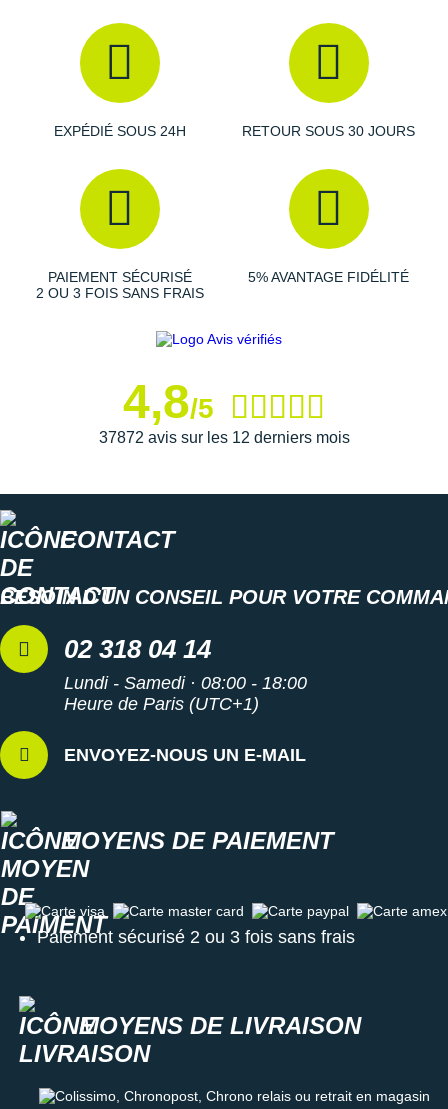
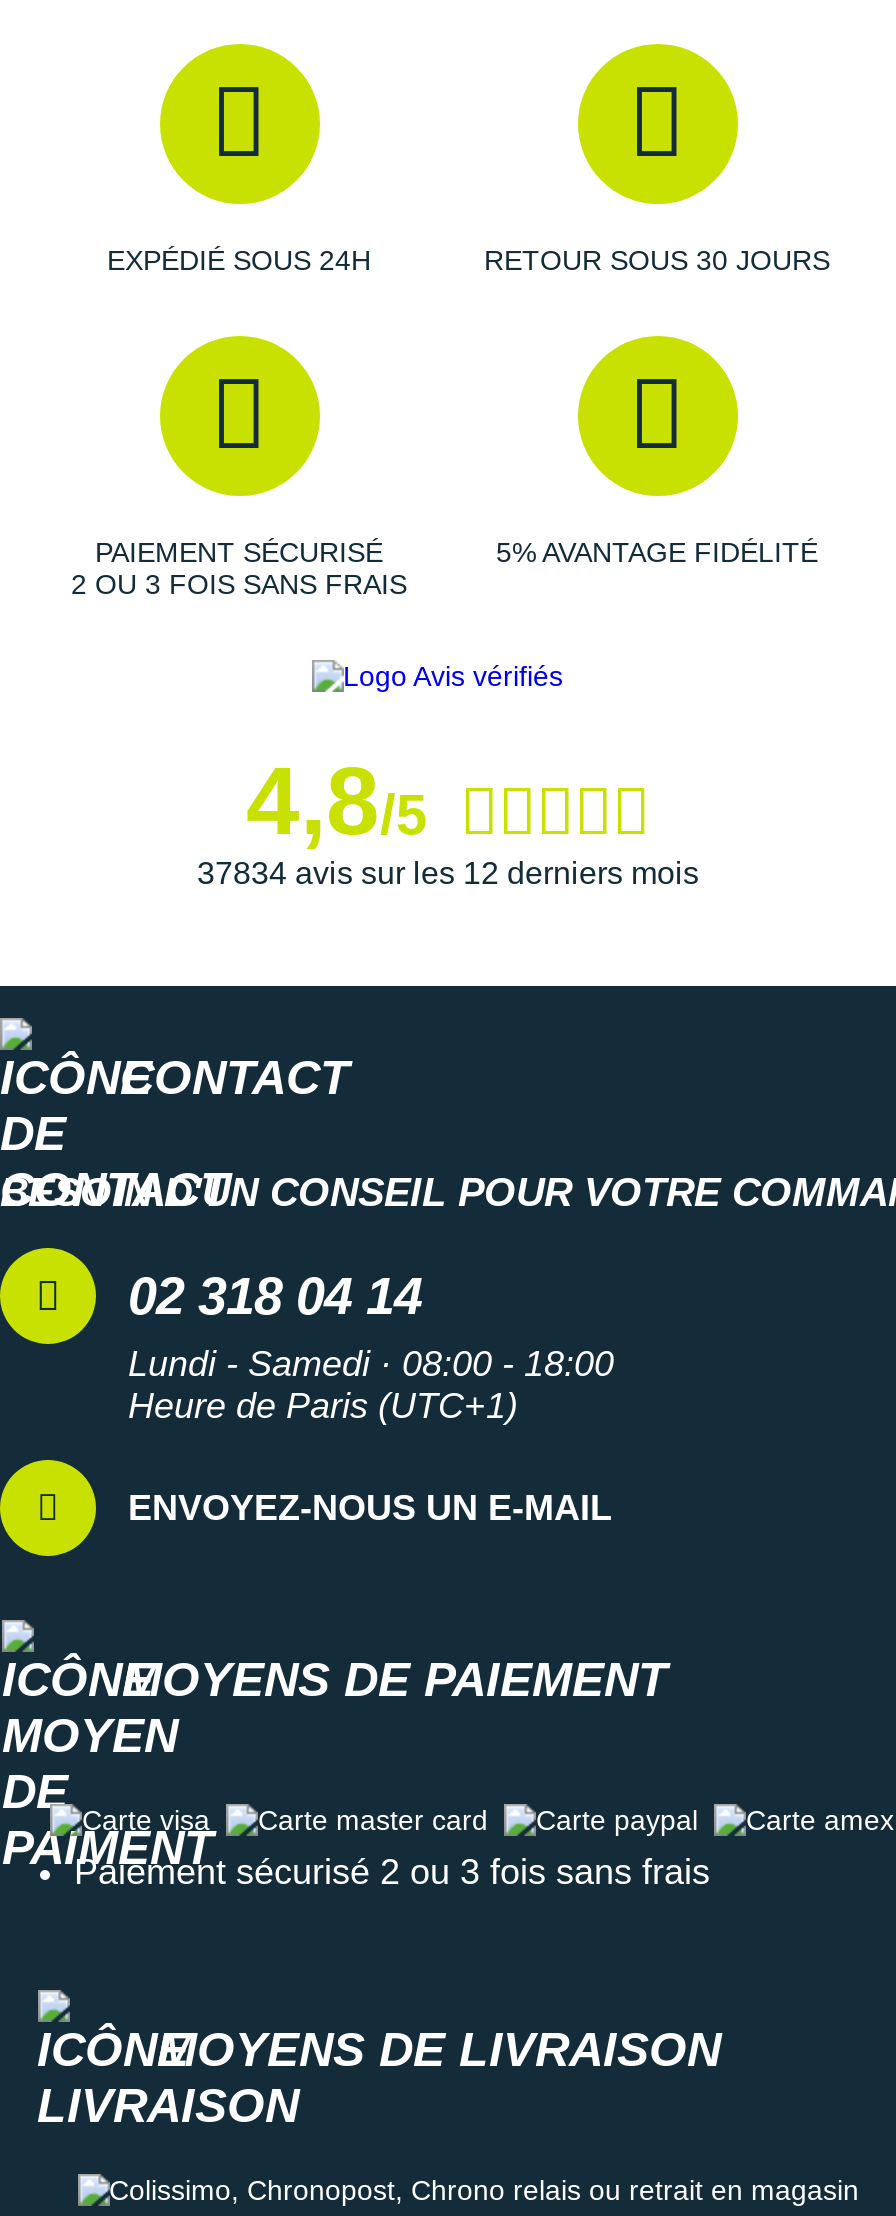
[98,429,349,446] 37872 avis sur les 12 derniers mois -> [197,856,699,890] 37834 avis sur les 12 derniers mois

